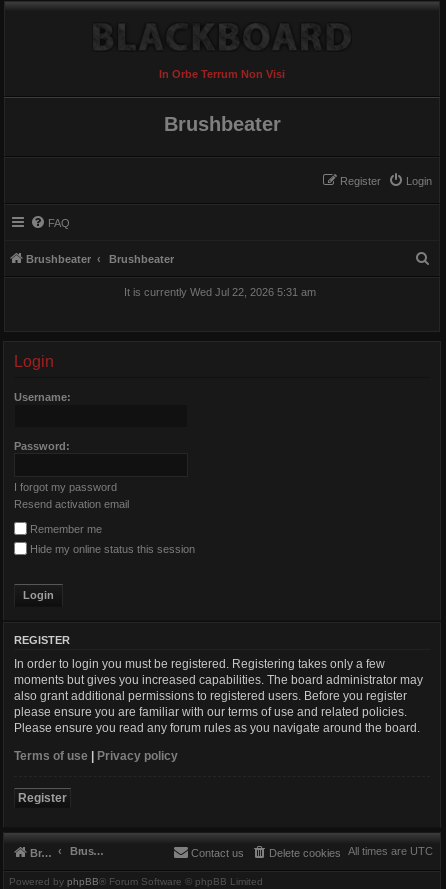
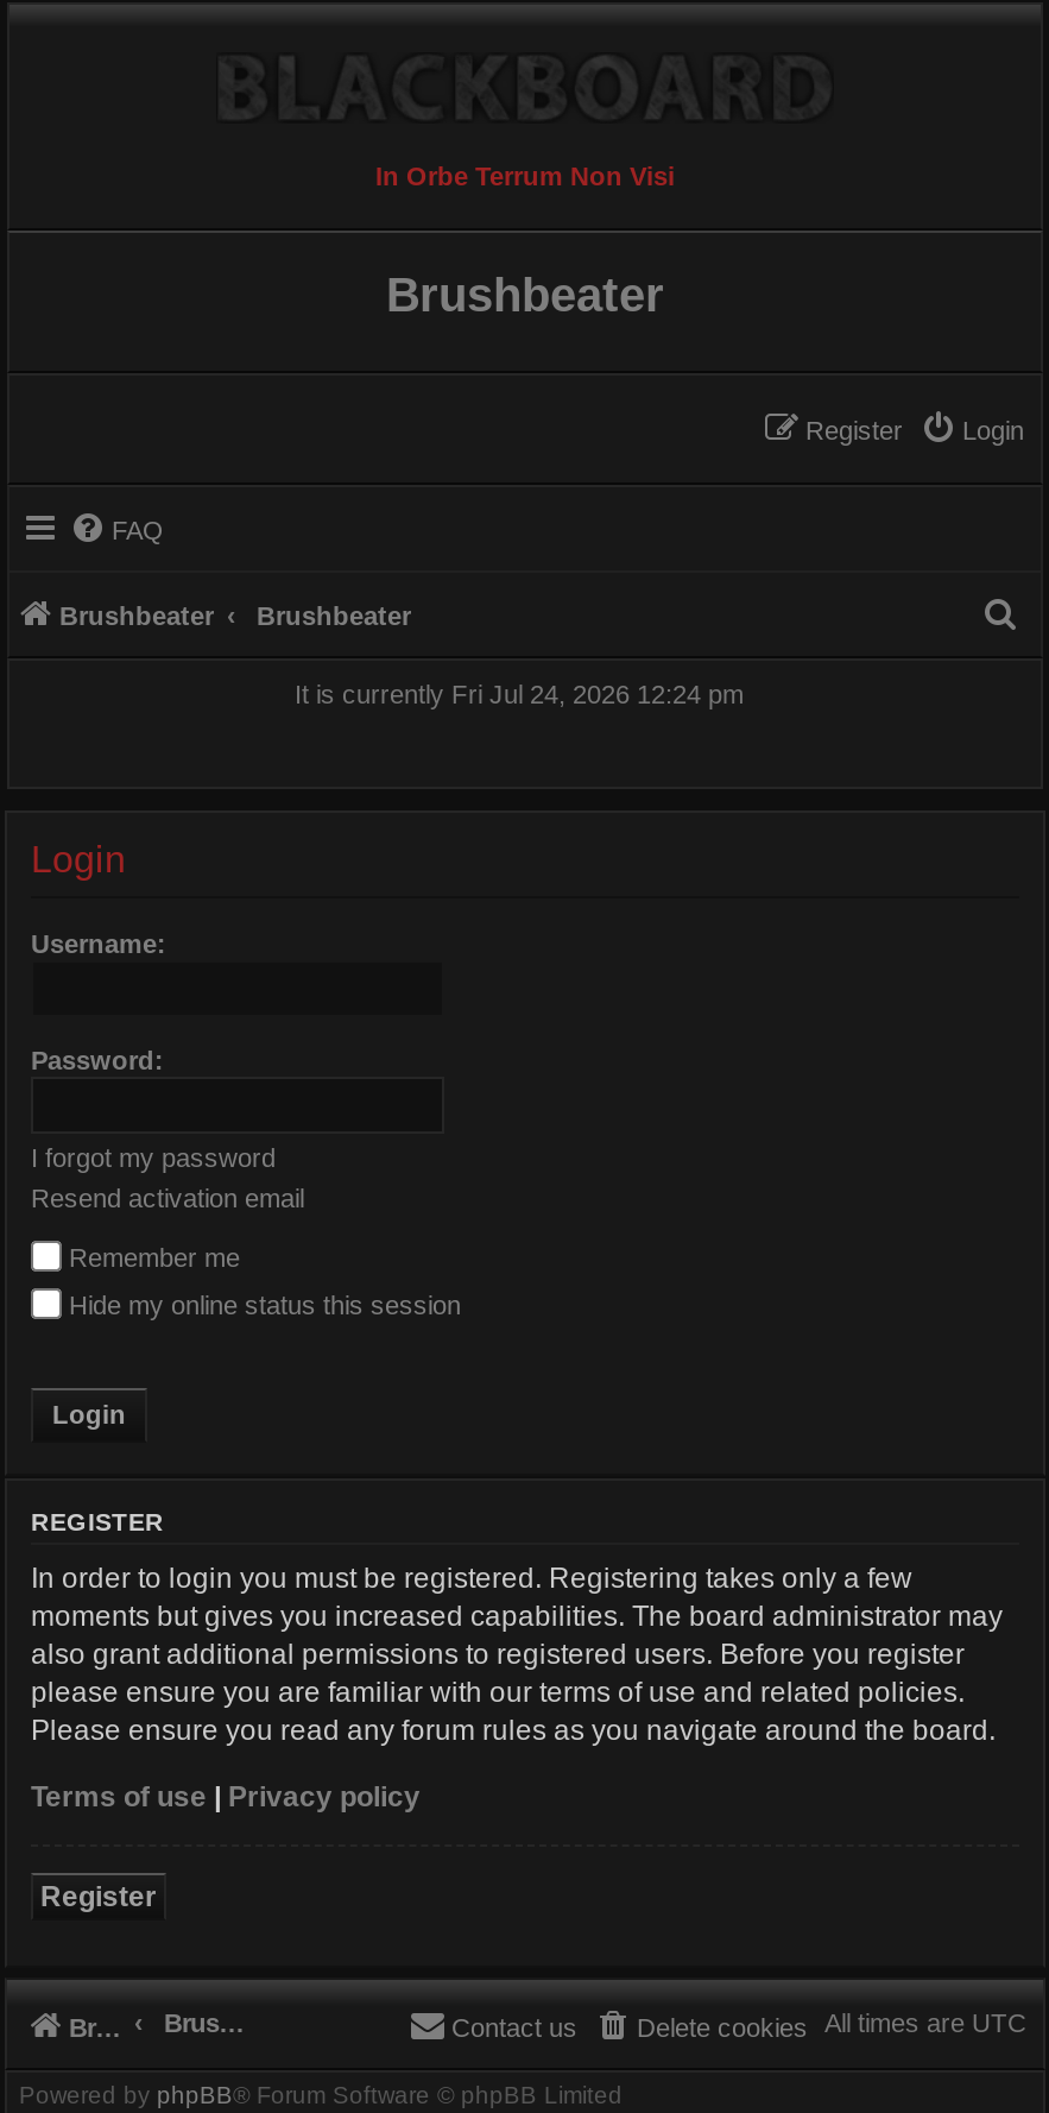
[123,286,315,298] It is currently Wed Jul 22, 2026 5:31 am -> [295,680,744,709] It is currently Fri Jul 24, 2026 12:24 pm

